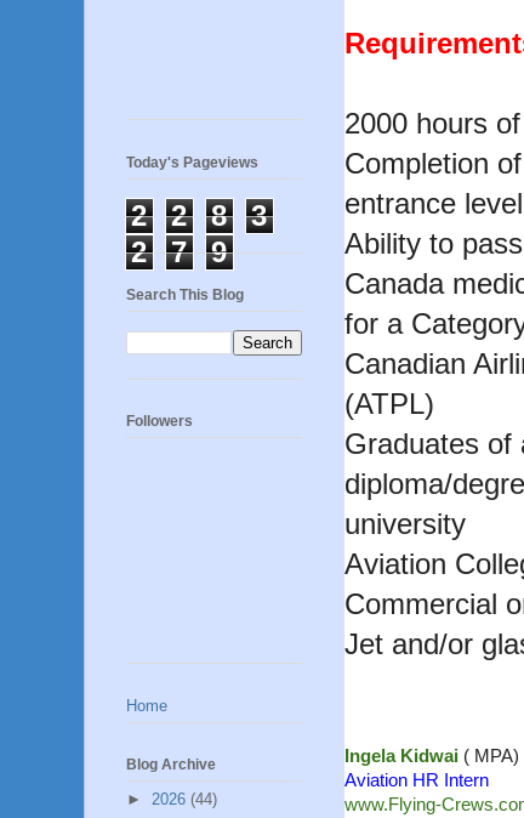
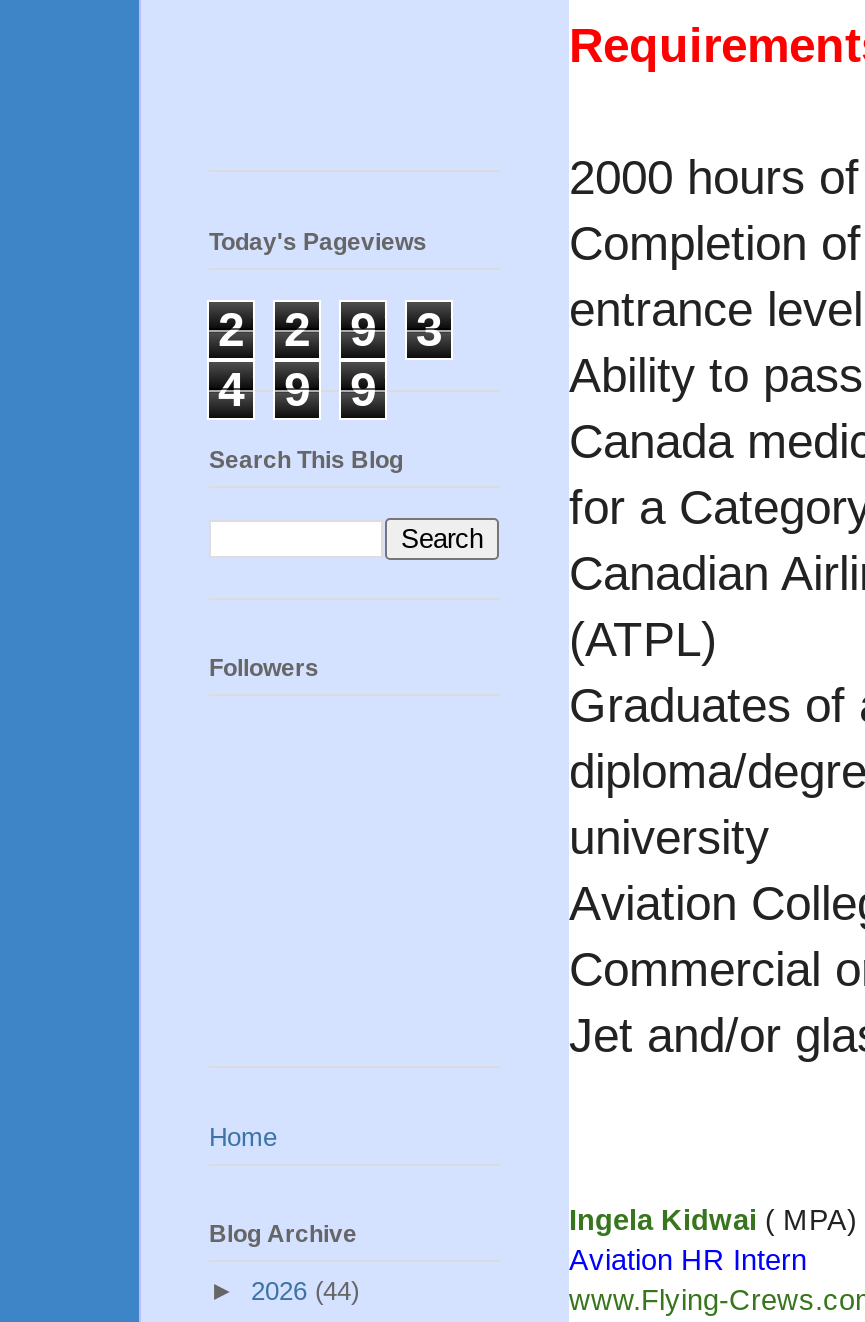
[132,199,267,231] 2 2 8 3 -> [218,301,442,355] 2 2 9 3
[132,235,147,268] 2 -> [218,361,244,415] 4
[172,235,187,268] 7 -> [284,361,310,415] 9

